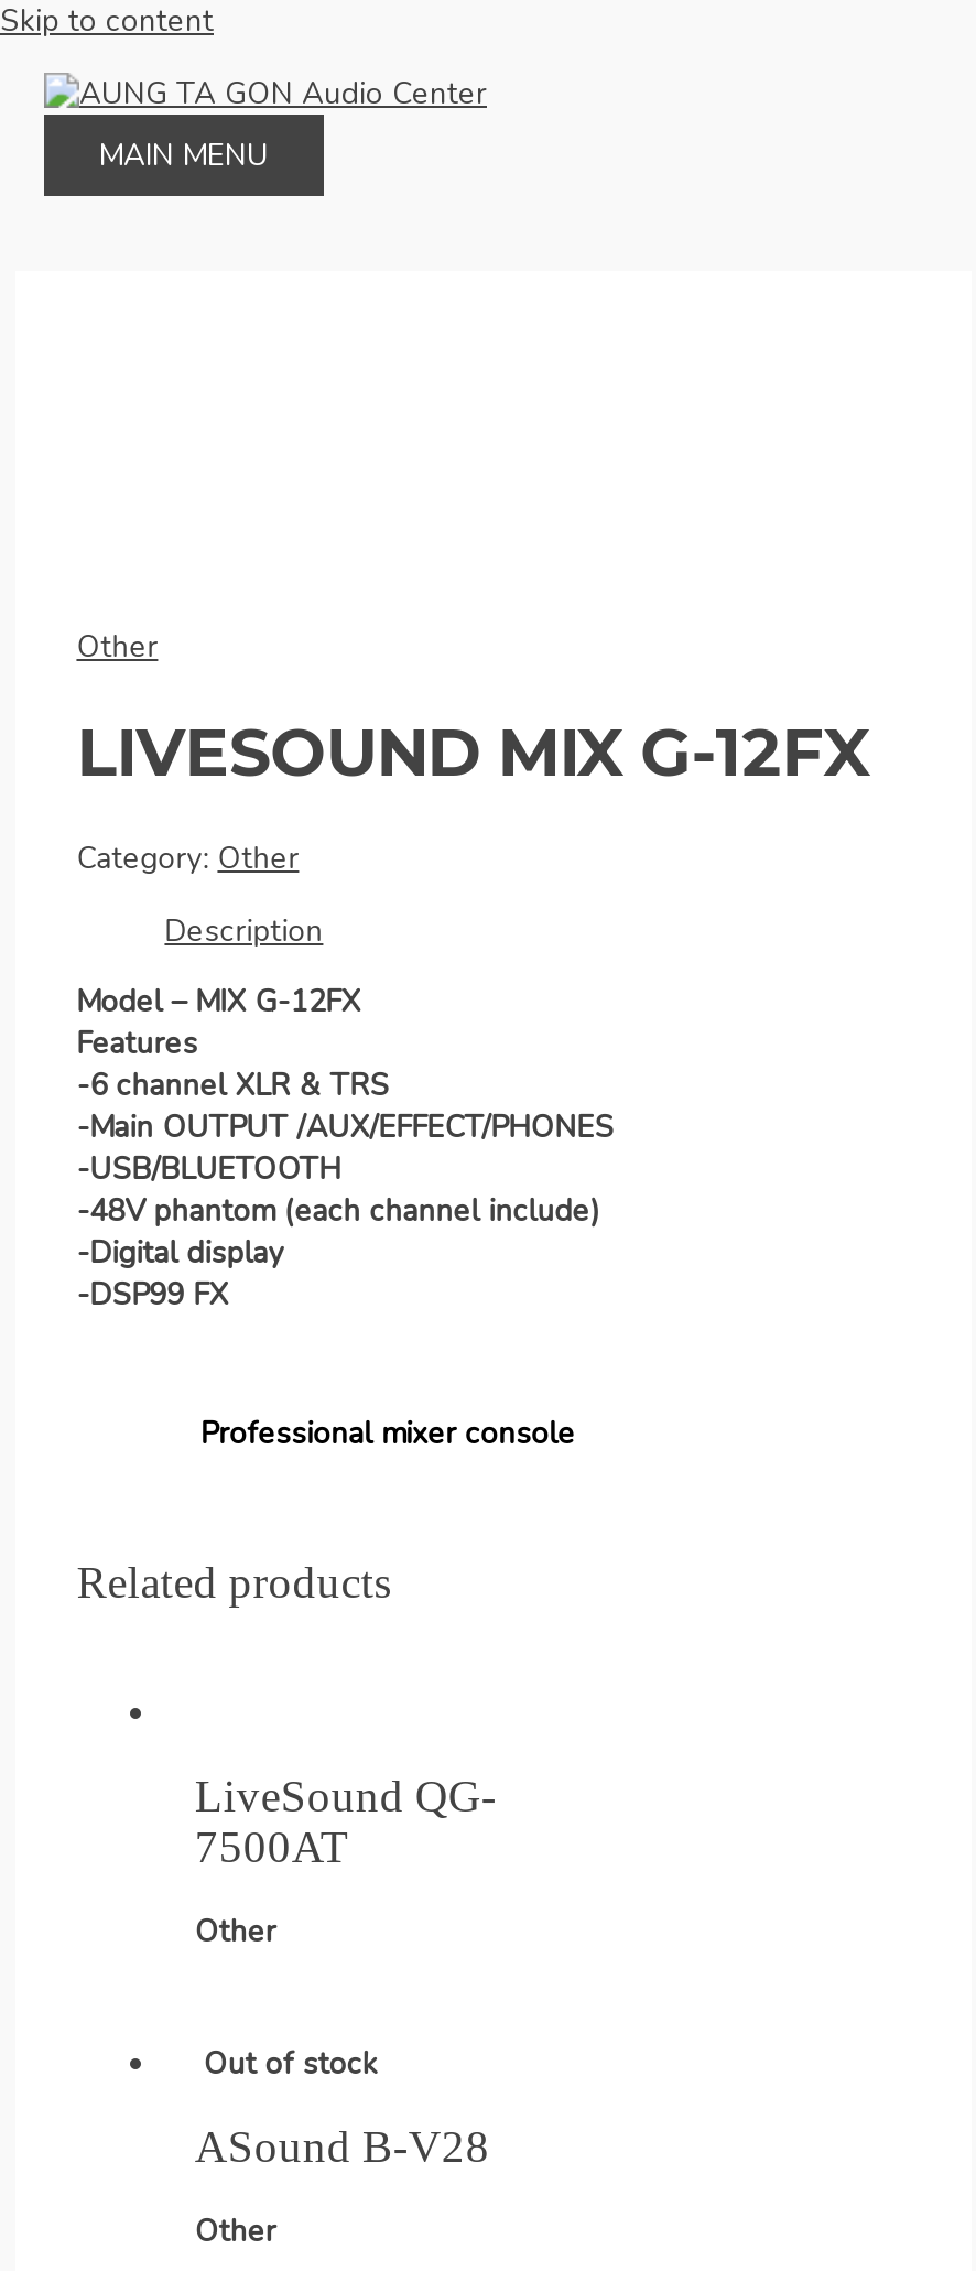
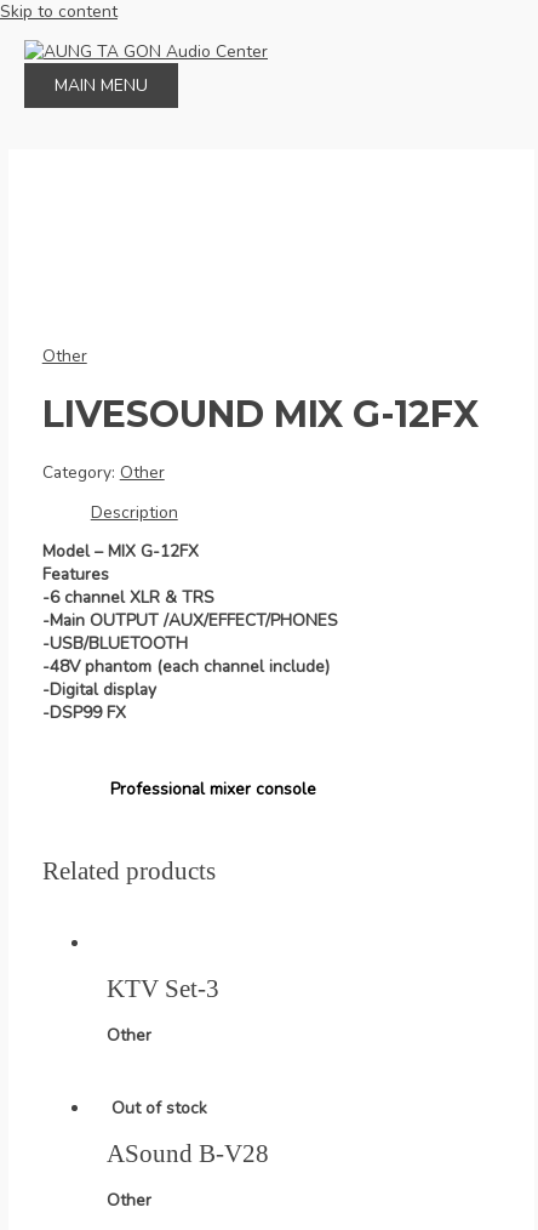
[195,1771,497,1870] LiveSound QG- | 7500AT -> [107,975,220,1002] KTV Set-3

